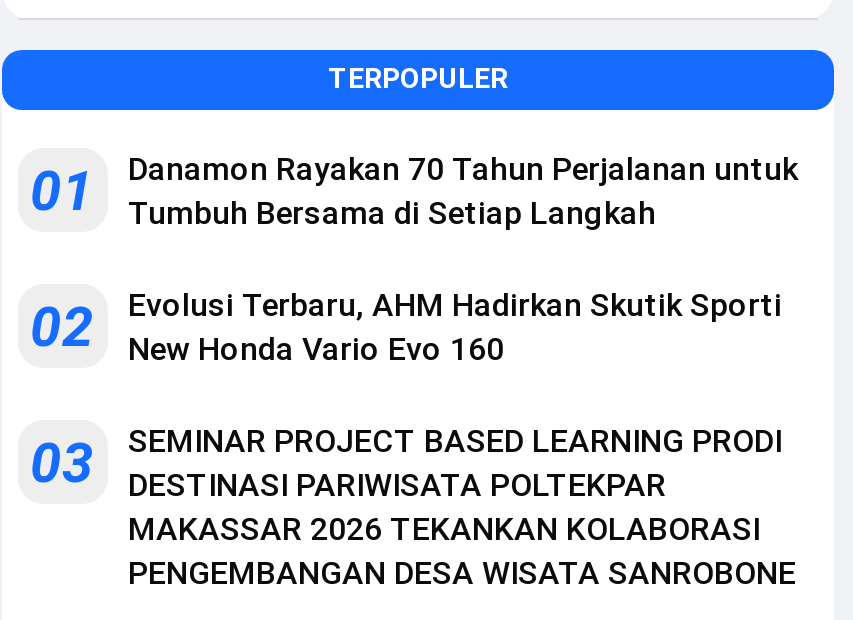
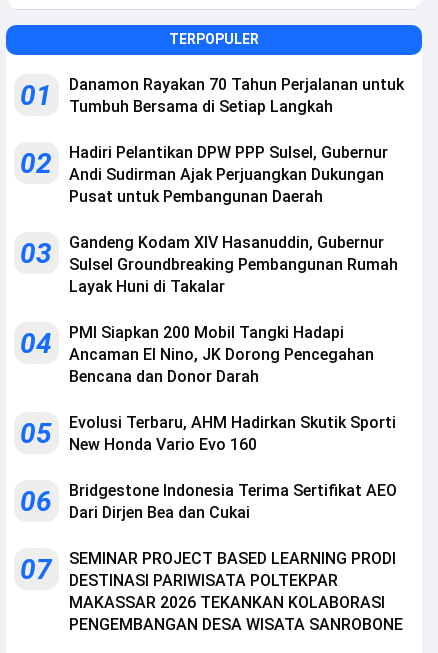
none -> [20,143,398,450] Hadiri Pelantikan DPW PPP Sulsel, Gubernur | Andi Sudirman Ajak Perjuangkan Dukungan | Pusat untuk Pembangunan Daerah | 03 | Gandeng Kodam XIV Hasanuddin, Gubernur | Sulsel Groundbreaking Pembangunan Rumah | Layak Huni di Takalar | 04 | PMI Siapkan 200 Mobil Tangki Hadapi | Ancaman El Nino, JK Dorong Pencegahan | Bencana dan Donor Darah | 05
[30,431,94,497] 03 -> [20,481,397,586] 06 | Bridgestone Indonesia Terima Sertifikat AEO | Dari Dirjen Bea dan Cukai | 07

